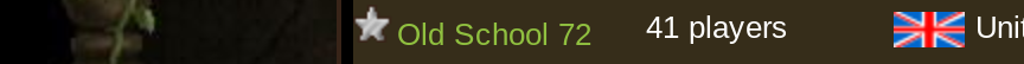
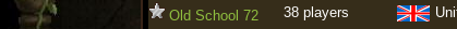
[397,9,788,52] Old School 72 41 players -> [169,4,348,24] Old School 72 38 players

